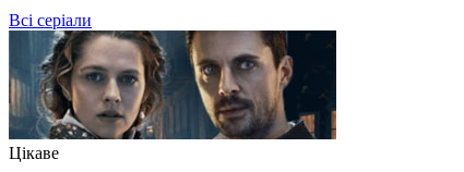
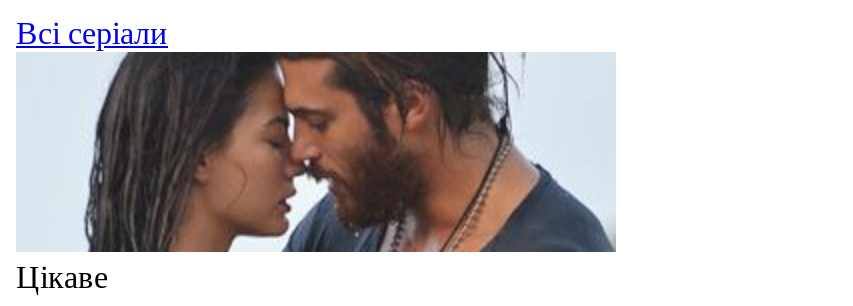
[8,29,337,140] [image] -> [16,50,616,254] [image]

